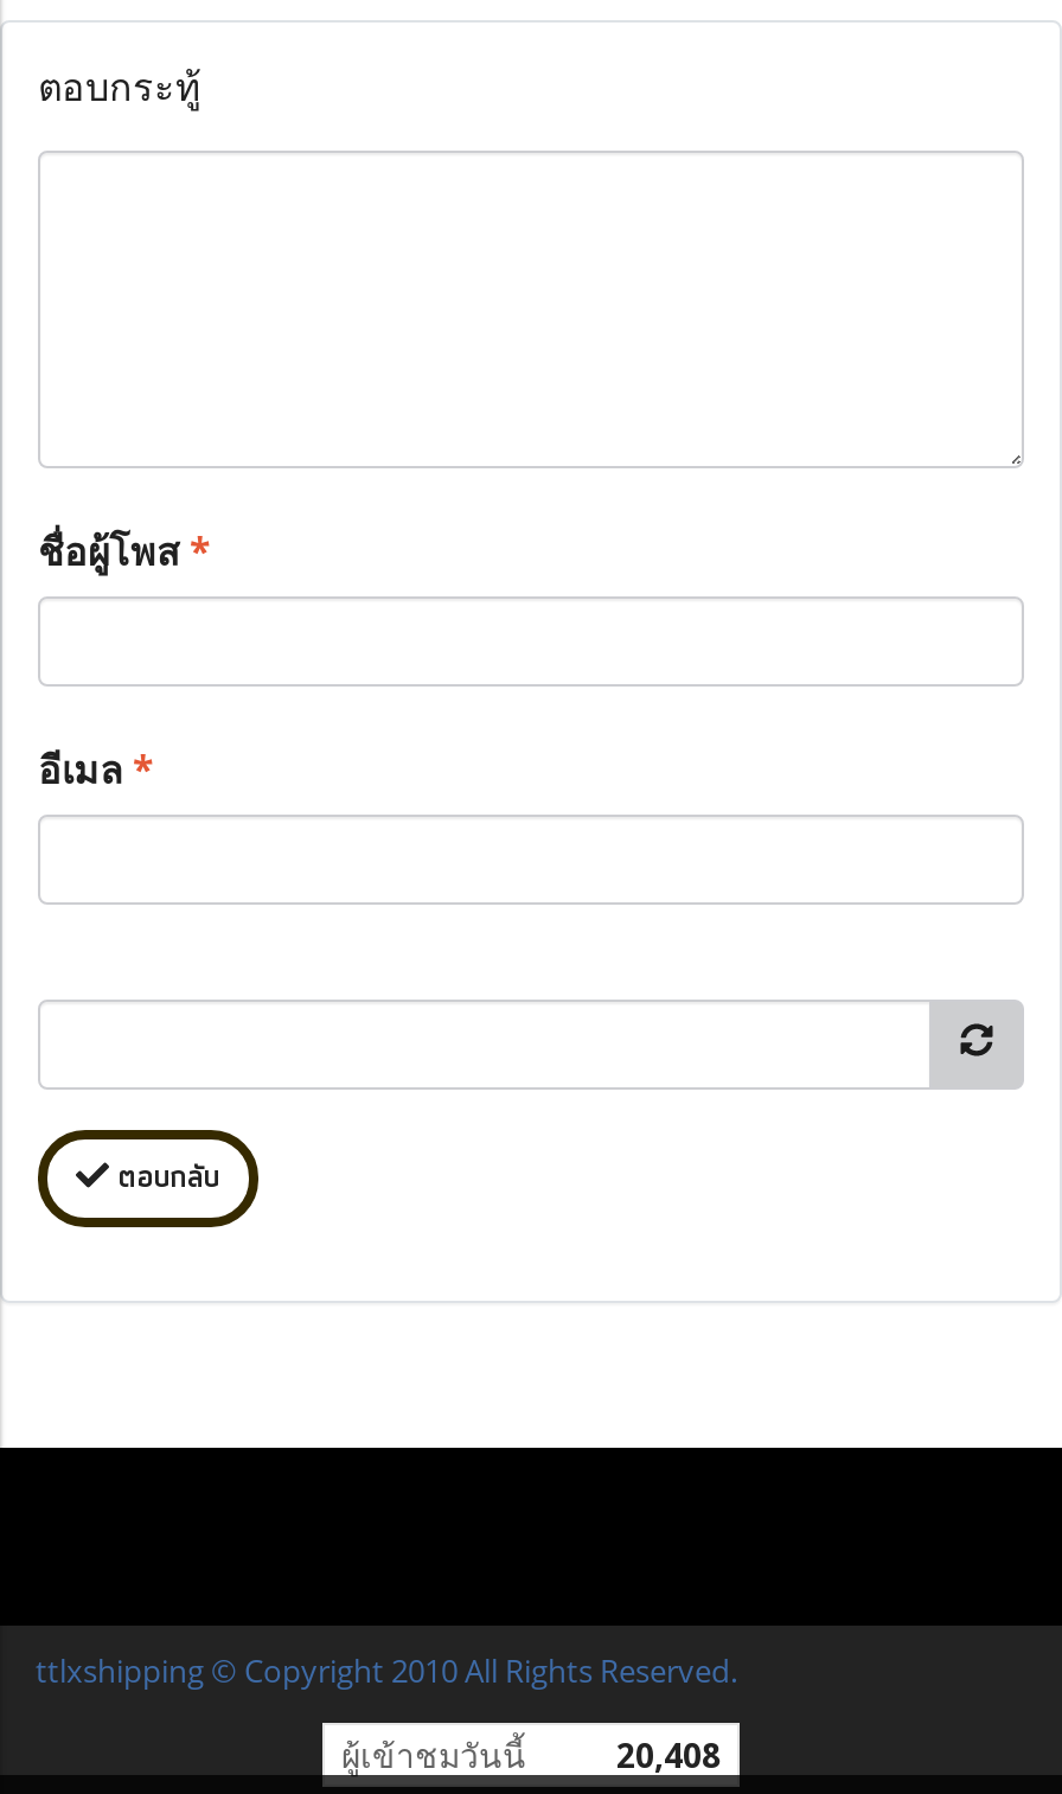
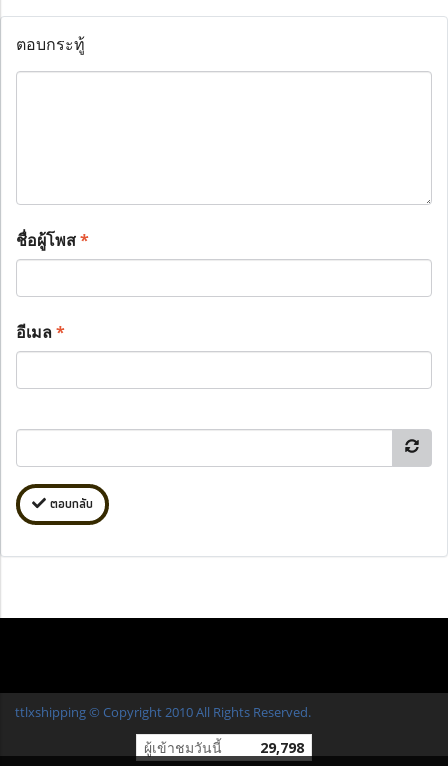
[341,1733,721,1778] ผู้เข้าชมวันนี้ 20,408 -> [144,738,304,757] ผู้เข้าชมวันนี้ 29,798

